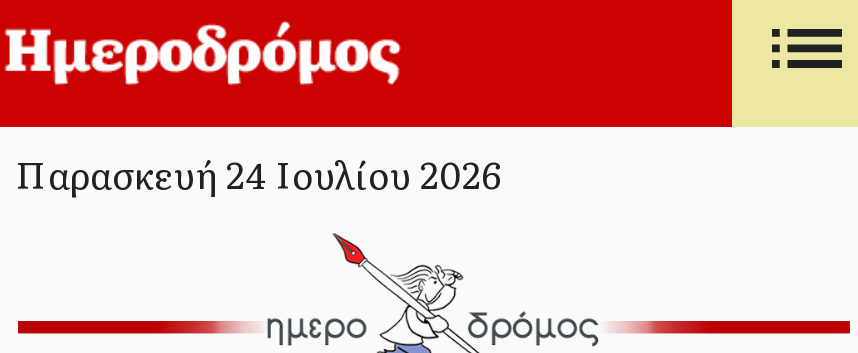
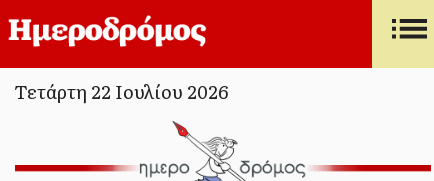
[16,147,502,201] Παρασκευή 24 Ιουλίου 2026 -> [14,78,228,105] Τετάρτη 22 Ιουλίου 2026

